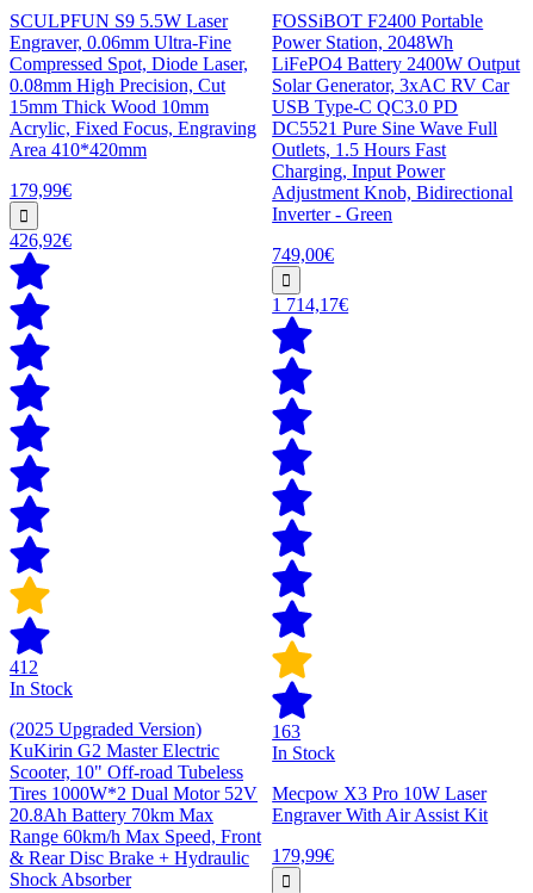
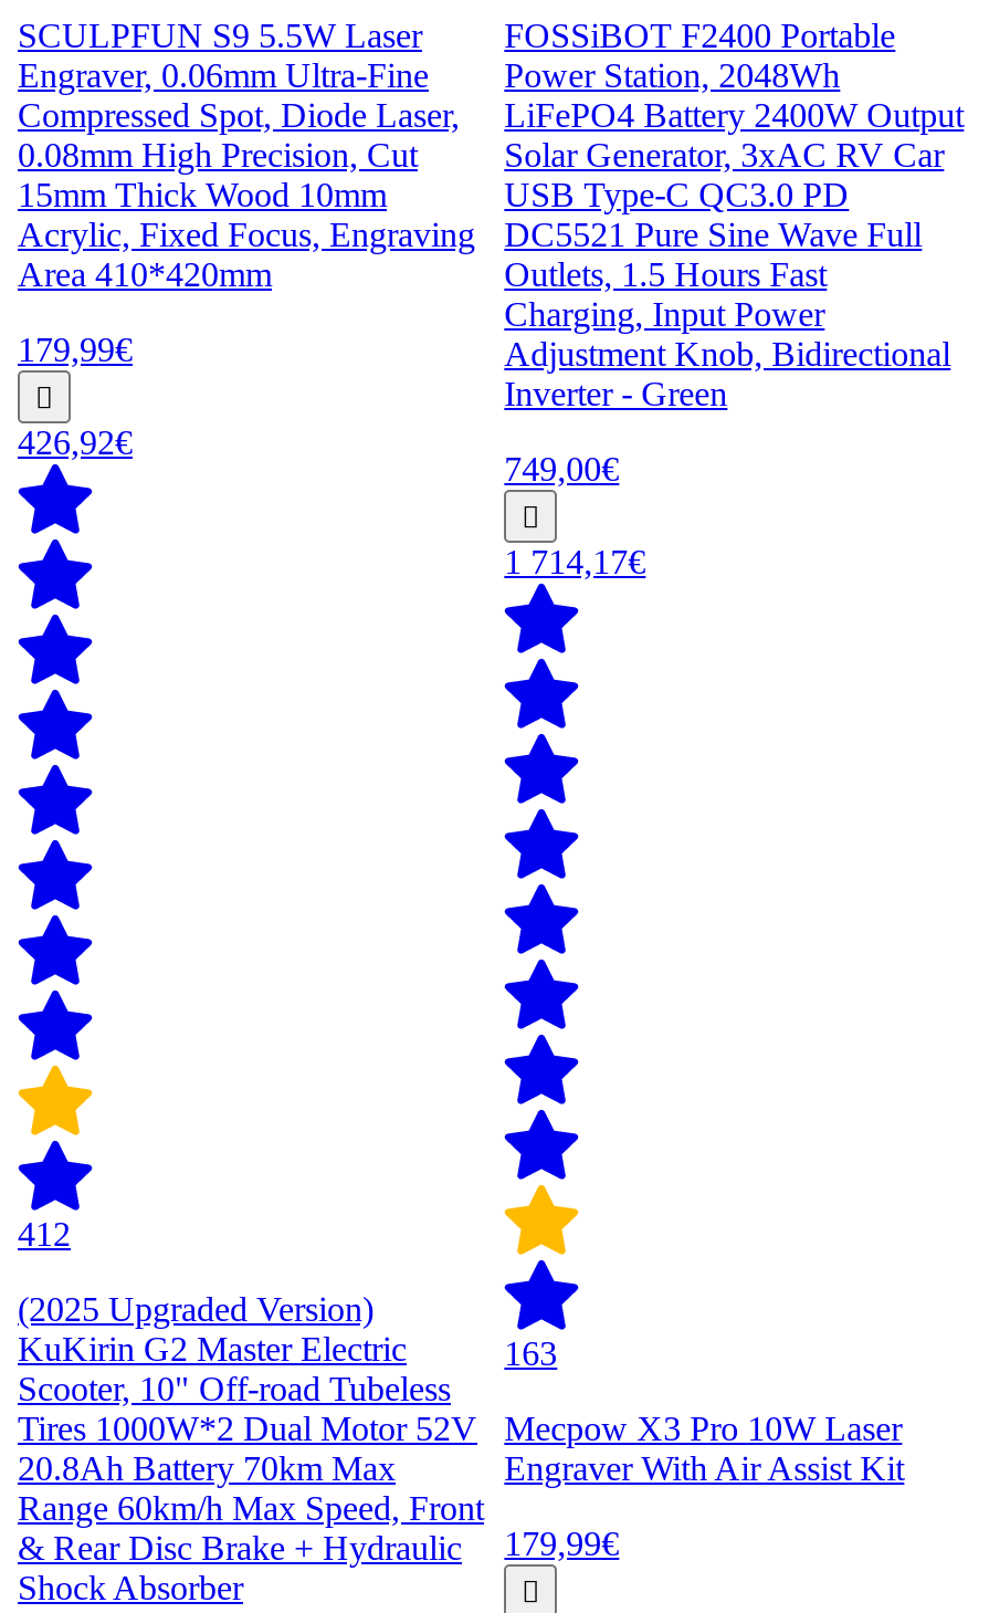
[10,678,73,699] In Stock -> none
[272,743,335,763] In Stock -> none

